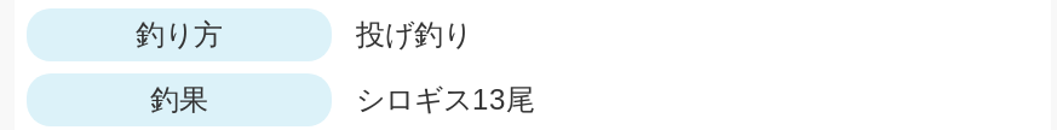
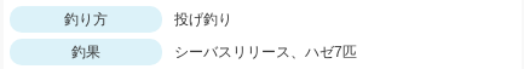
[356,83,535,117] シロギス13尾 -> [174,44,357,61] シーバスリリース、ハゼ7匹

